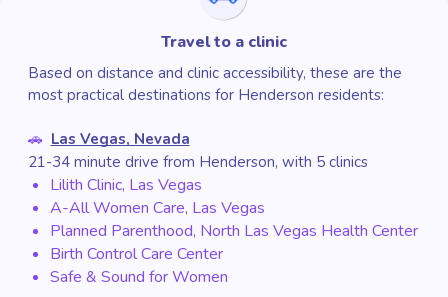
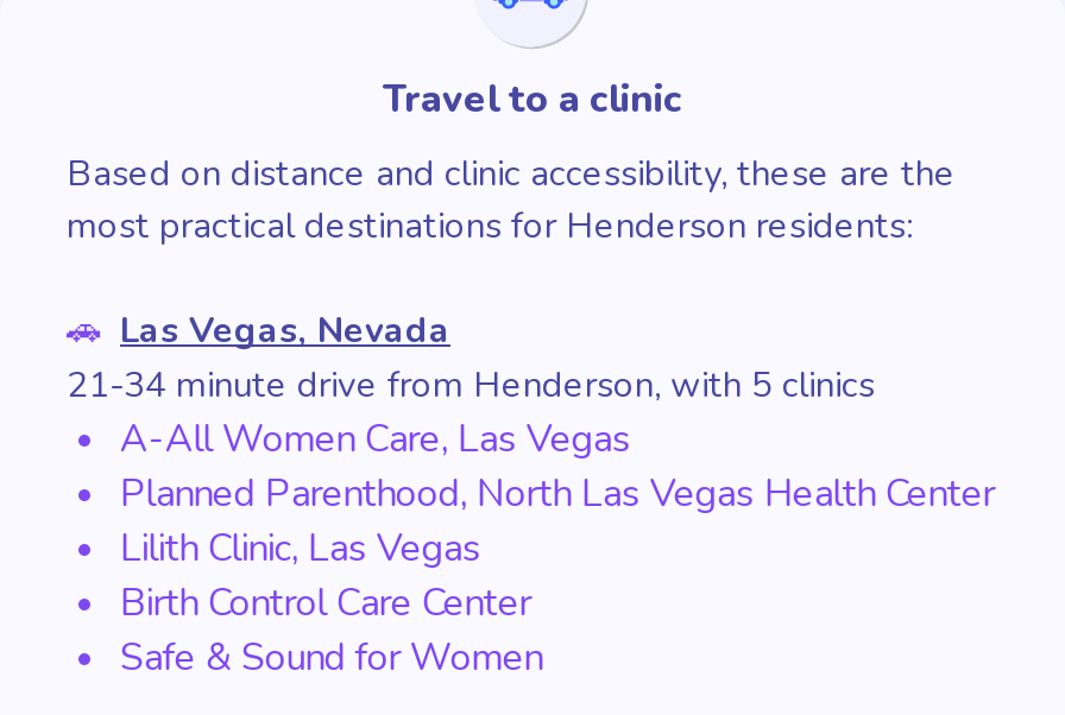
moved [50,174,202,196] -> [120,523,481,575]: Lilith Clinic, Las Vegas
moved [50,197,418,242] -> [120,413,995,520]: A-All Women Care, Las Vegas | Planned Parenthood, North Las Vegas Health Center

